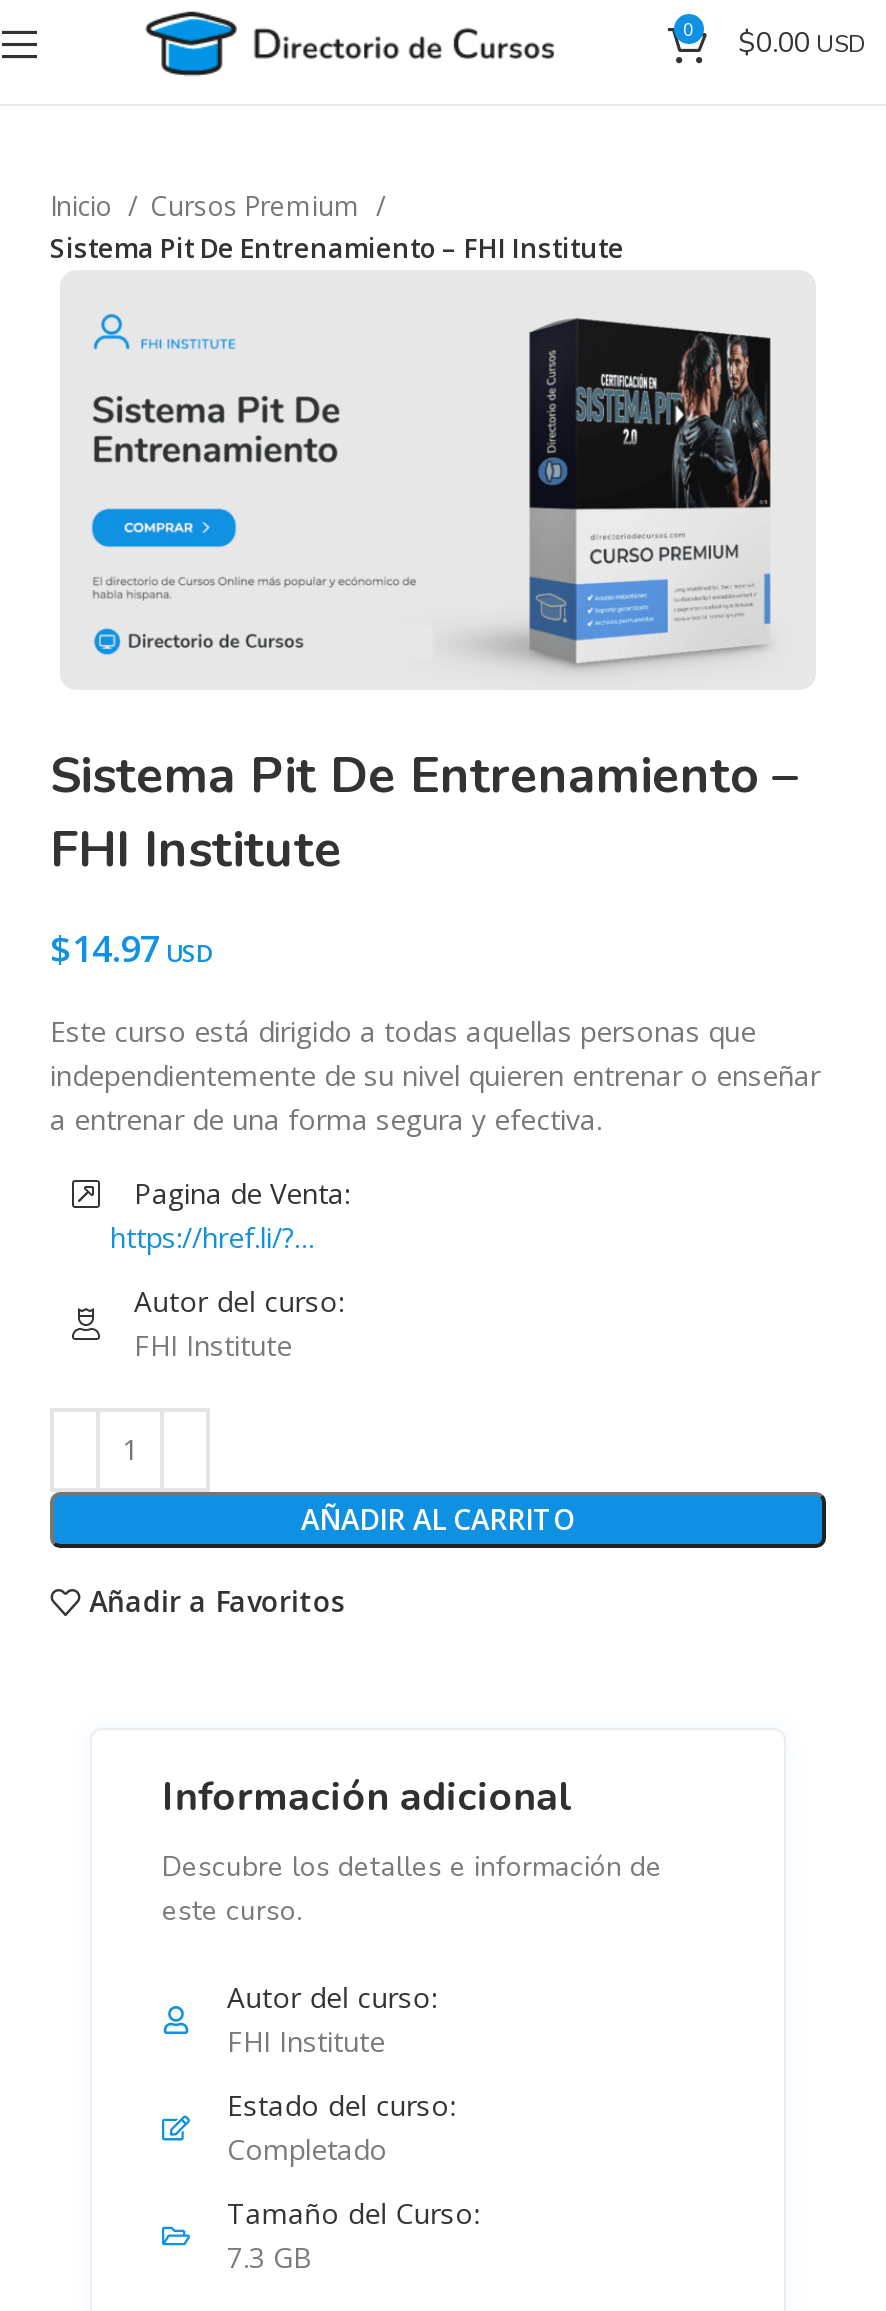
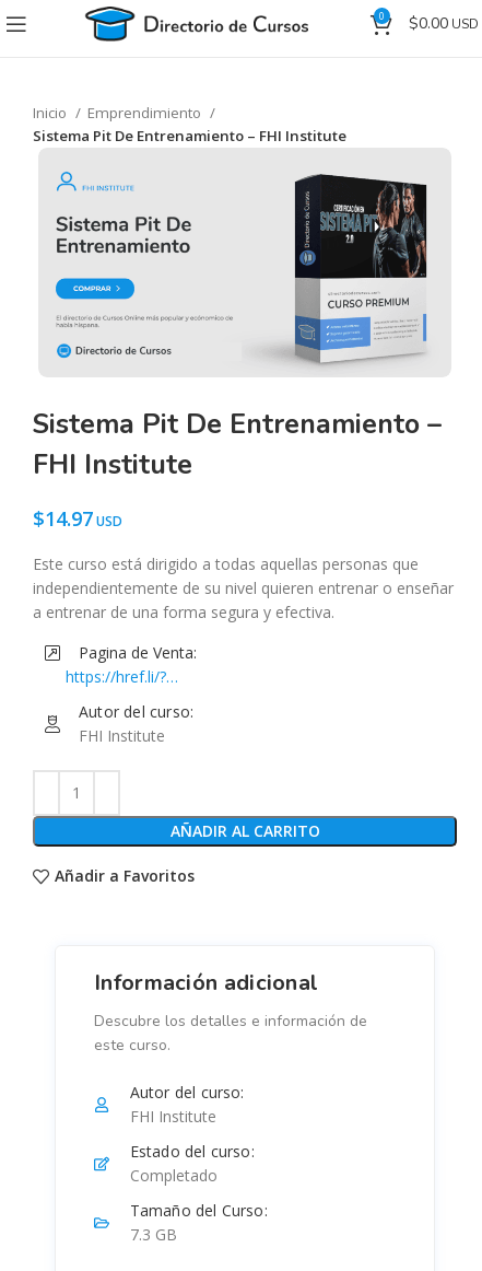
[150,188,366,224] Cursos Premium -> [87,103,204,123] Emprendimiento

